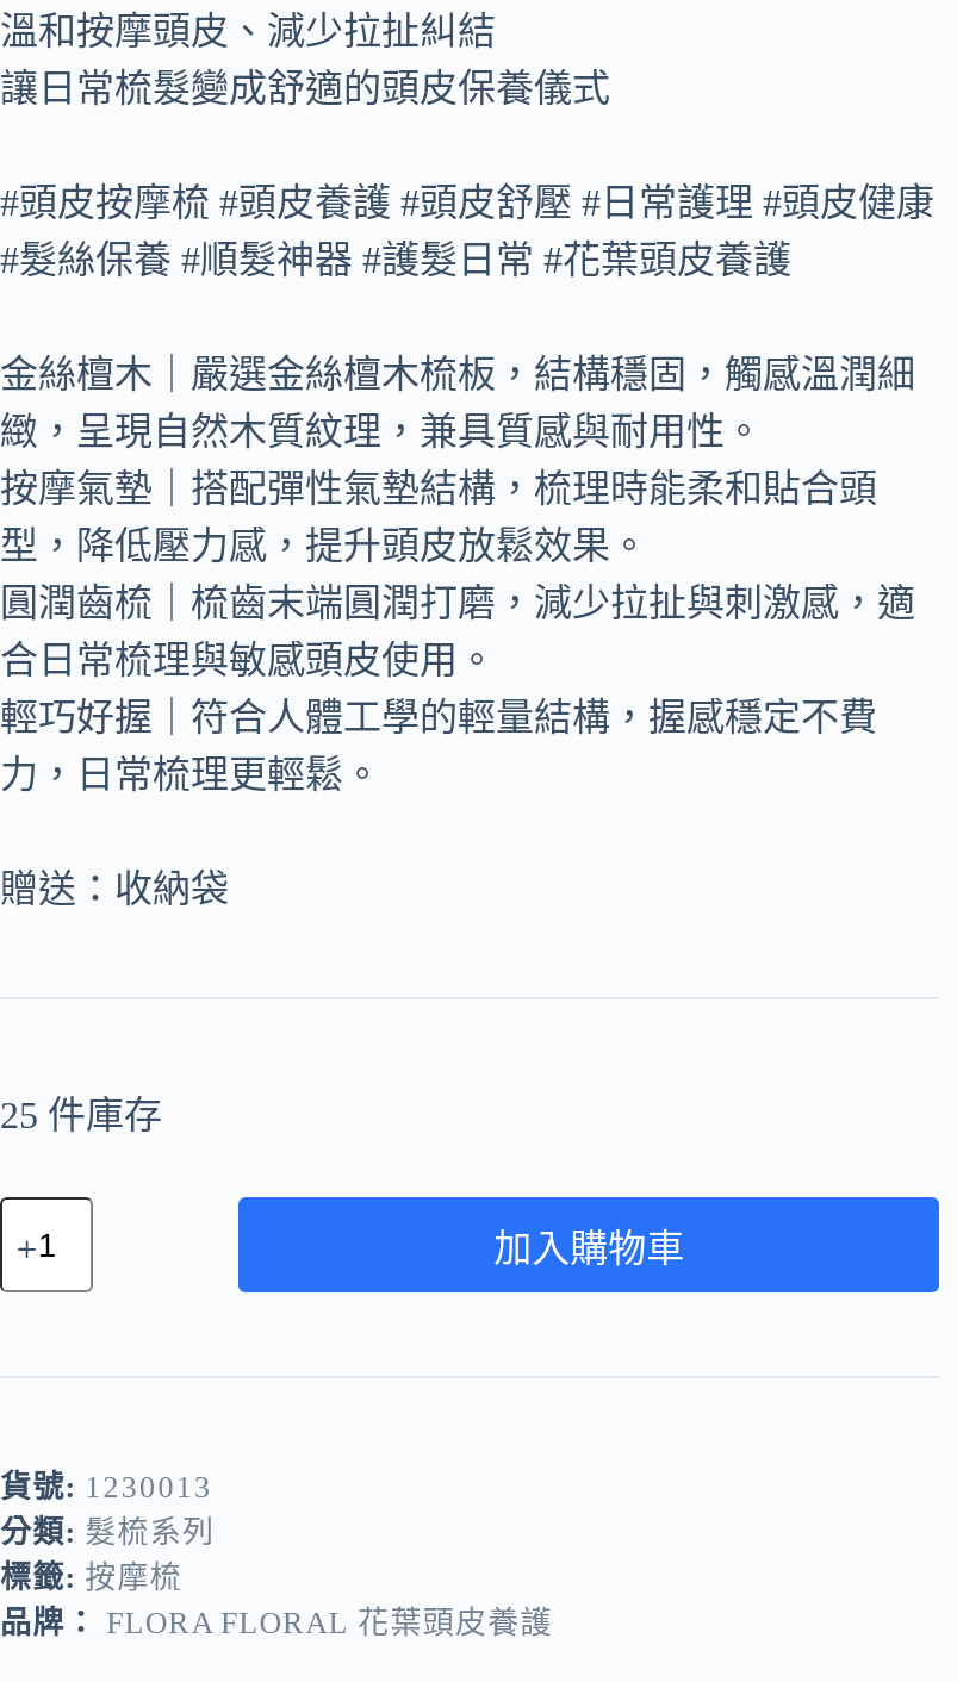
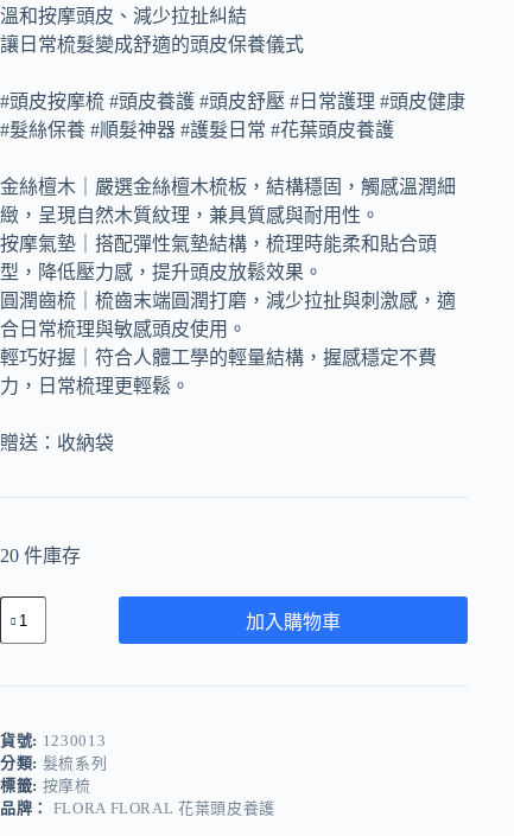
[0,1095,162,1135] 25 件庫存 -> [0,545,81,566] 20 件庫存

